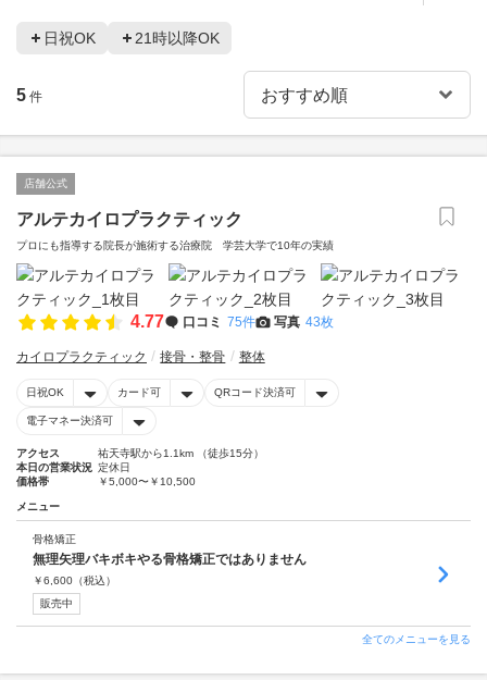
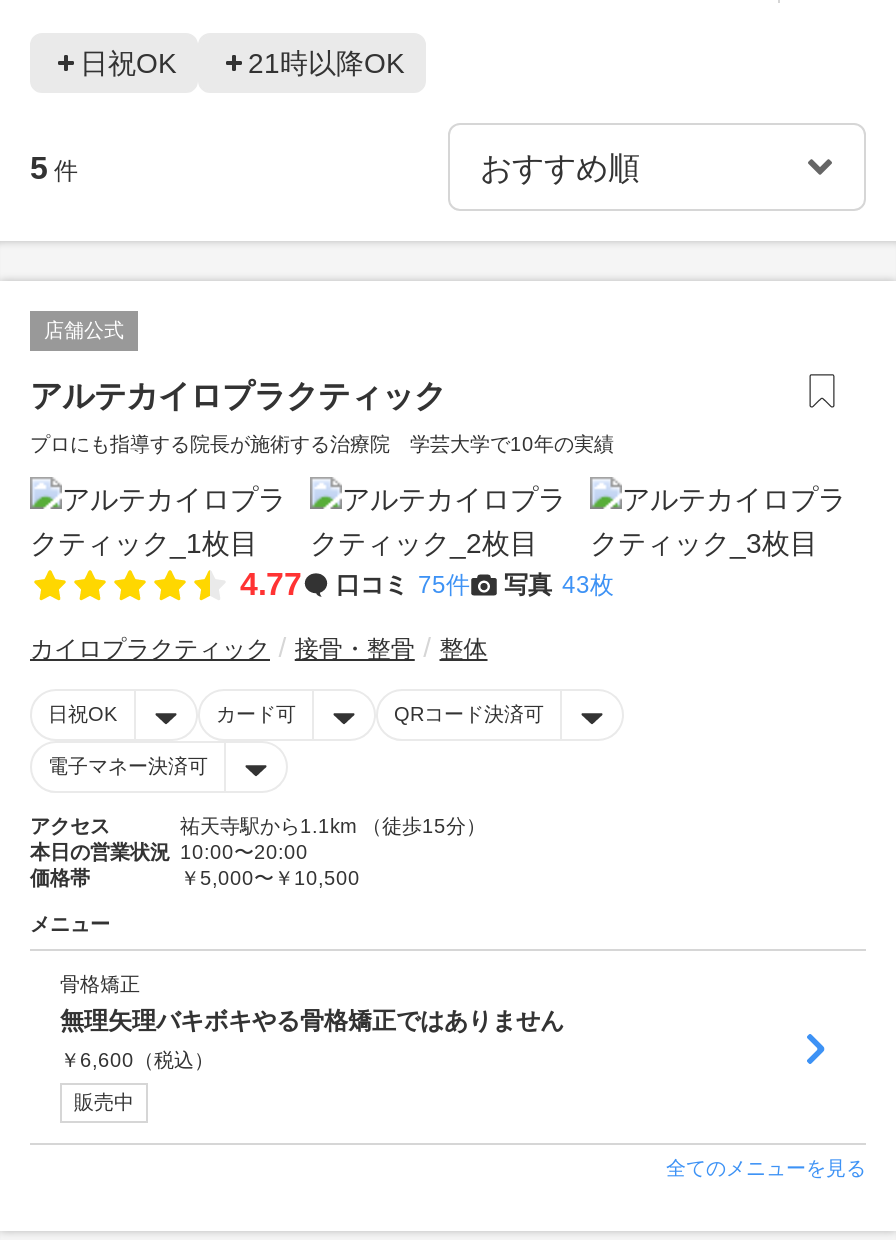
[16,461,130,473] 本日の営業状況 定休日 -> [30,841,308,863] 本日の営業状況 10:00〜20:00

